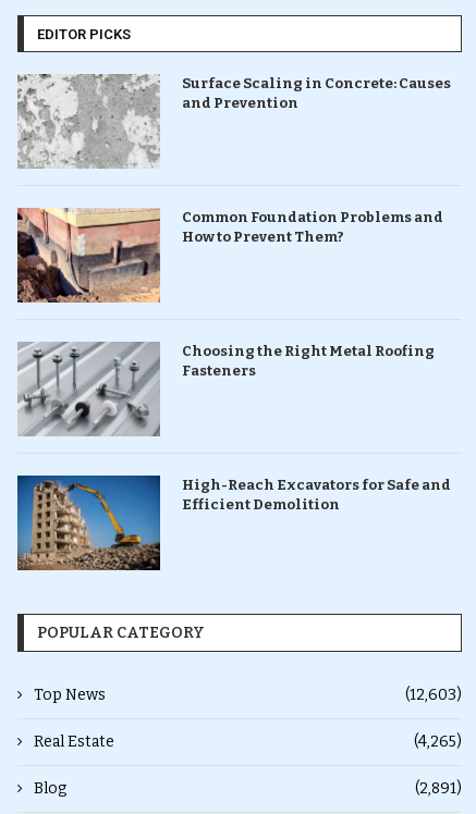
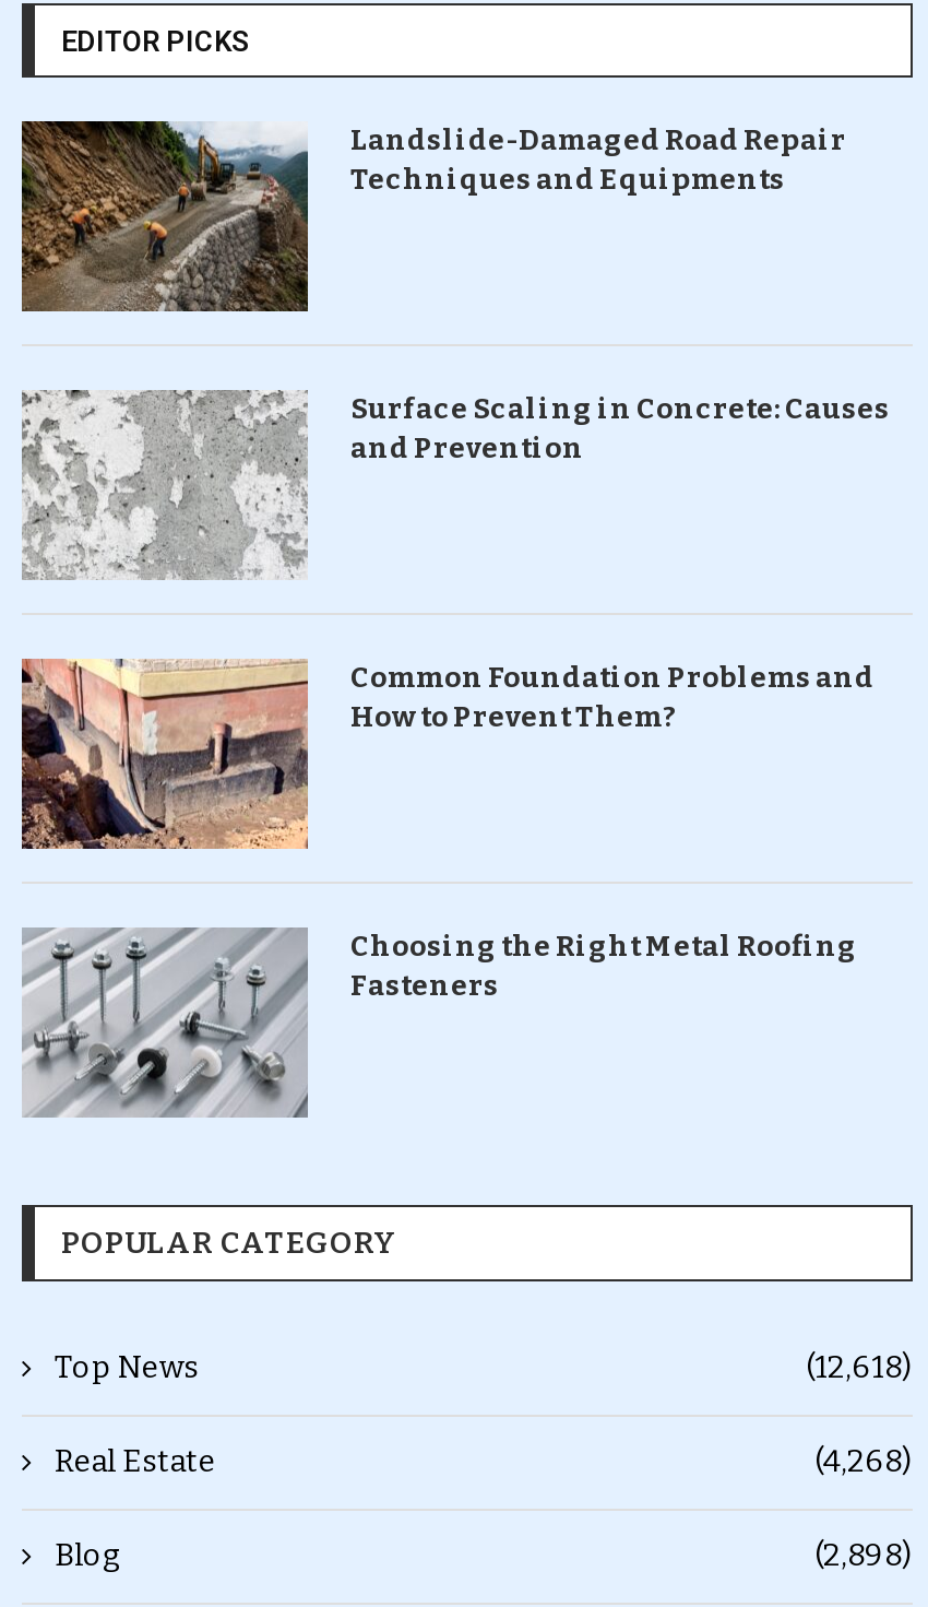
none -> [20,119,846,314] [image] | Landslide-Damaged Road Repair | Techniques and Equipments
moved [16,73,450,378] -> [20,388,890,1001]: [image] | Surface Scaling in Concrete: Causes | and Prevention | Common Foundation Problems and | How to Prevent Them? | Choosing the Right Metal Roofing | Fasteners
moved [16,341,161,437] -> [20,925,310,1120]: [image]
[16,474,450,571] [image] | High-Reach Excavators for Safe and | Efficient Demolition -> none
[405,685,462,704] (12,603) -> [806,1349,913,1386] (12,618)
[414,732,462,751] (4,265) -> [814,1442,913,1480] (4,268)
[415,779,462,797] (2,891) -> [814,1536,913,1574] (2,898)

